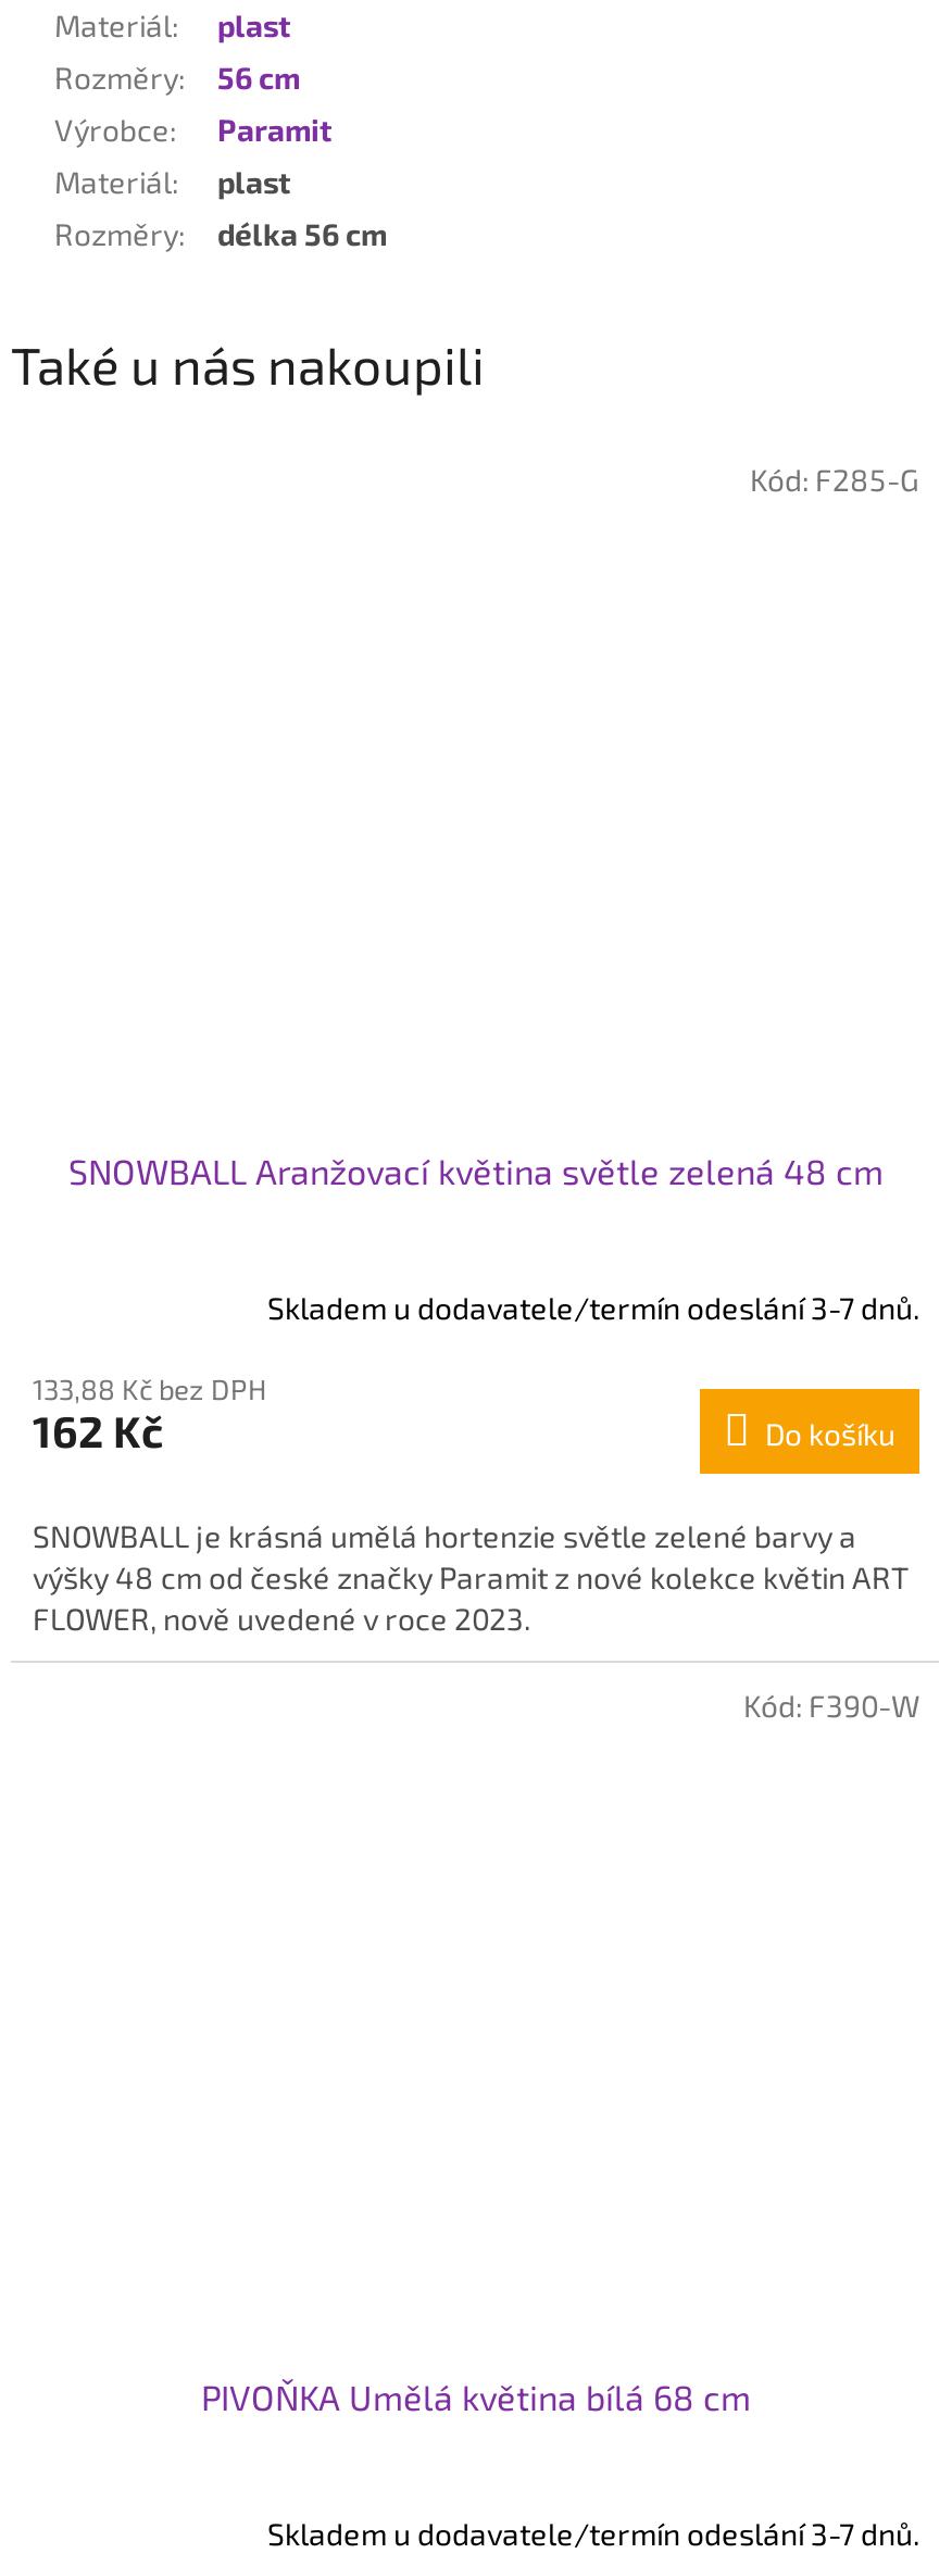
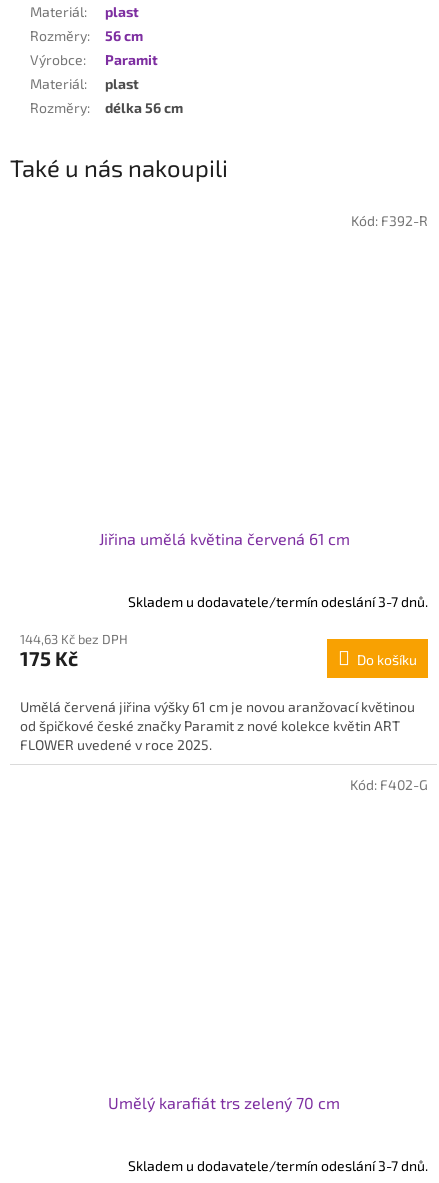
[750,461,919,498] Kód: F285-G -> [351,212,428,229] Kód: F392-R
[68,1149,884,1191] SNOWBALL Aranžovací květina světle zelená 48 cm -> [98,529,349,548] Jiřina umělá květina červená 61 cm
[33,1371,267,1406] 133,88 Kč bez DPH -> [20,631,128,647] 144,63 Kč bez DPH
[33,1404,163,1456] 162 Kč -> [20,646,78,670] 175 Kč
[33,1517,909,1636] SNOWBALL je krásná umělá hortenzie světle zelené barvy a | výšky 48 cm od české značky Paramit z nové kolekce květin ART | FLOWER, nově uvedené v roce 2023. -> [20,698,415,753] Umělá červená jiřina výšky 61 cm je novou aranžovací květinou | od špičkové české značky Paramit z nové kolekce květin ART | FLOWER uvedené v roce 2025.
[743,1686,919,1723] Kód: F390-W -> [350,776,428,793] Kód: F402-G
[201,2375,751,2416] PIVOŇKA Umělá květina bílá 68 cm -> [108,1092,340,1111] Umělý karafiát trs zelený 70 cm

